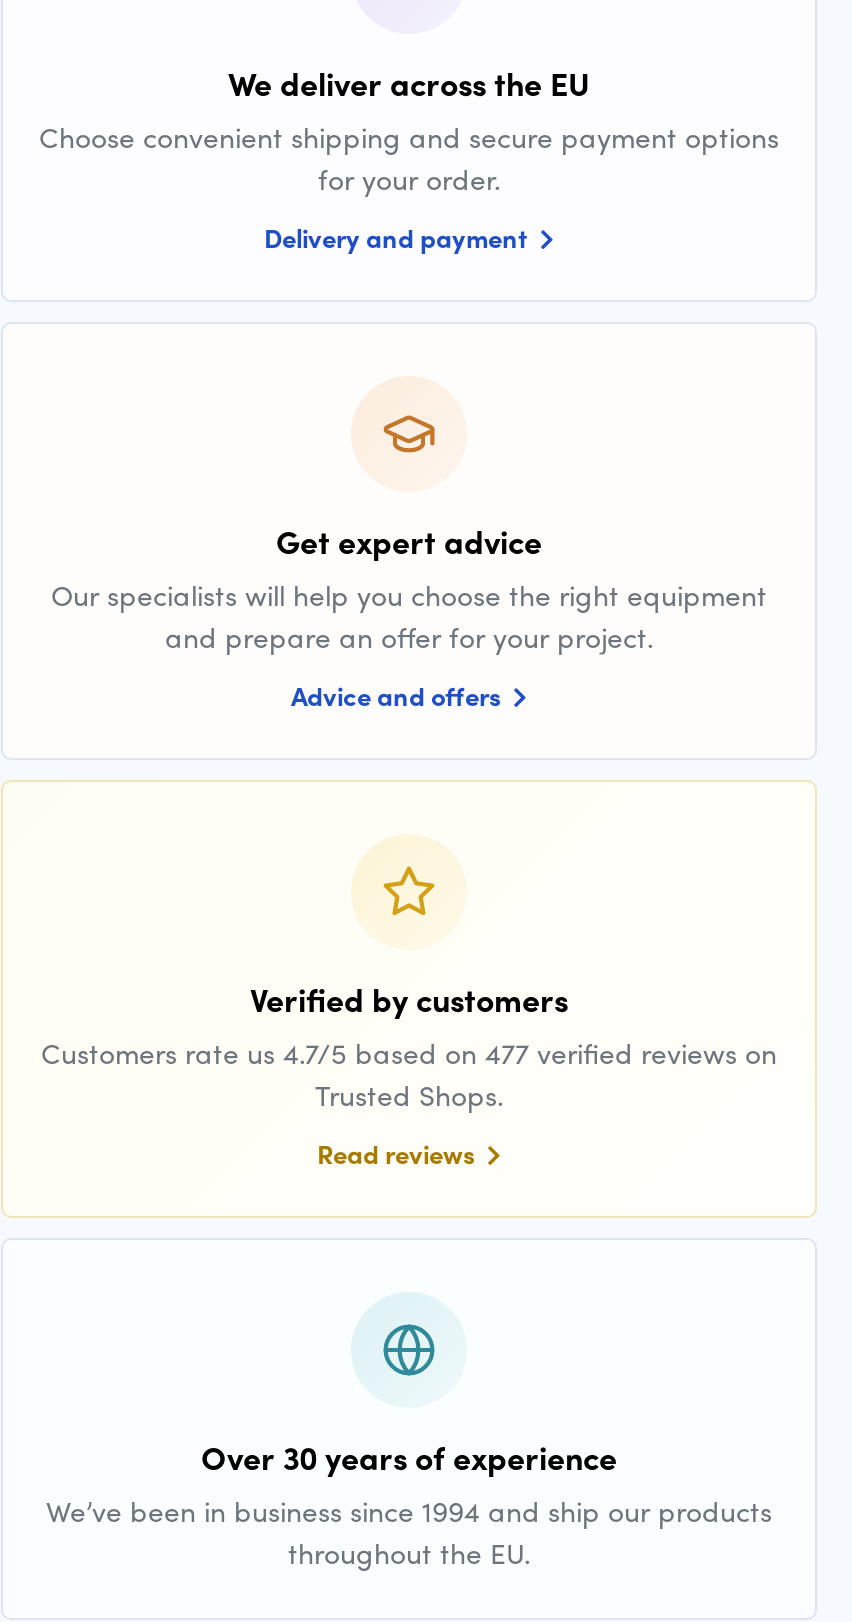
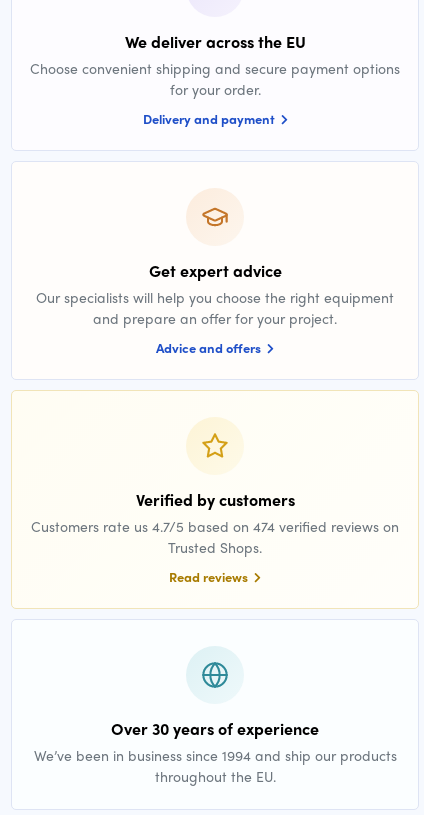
[41,1032,777,1072] Customers rate us 4.7/5 based on 477 verified reviews on -> [31,516,399,536] Customers rate us 4.7/5 based on 474 verified reviews on

